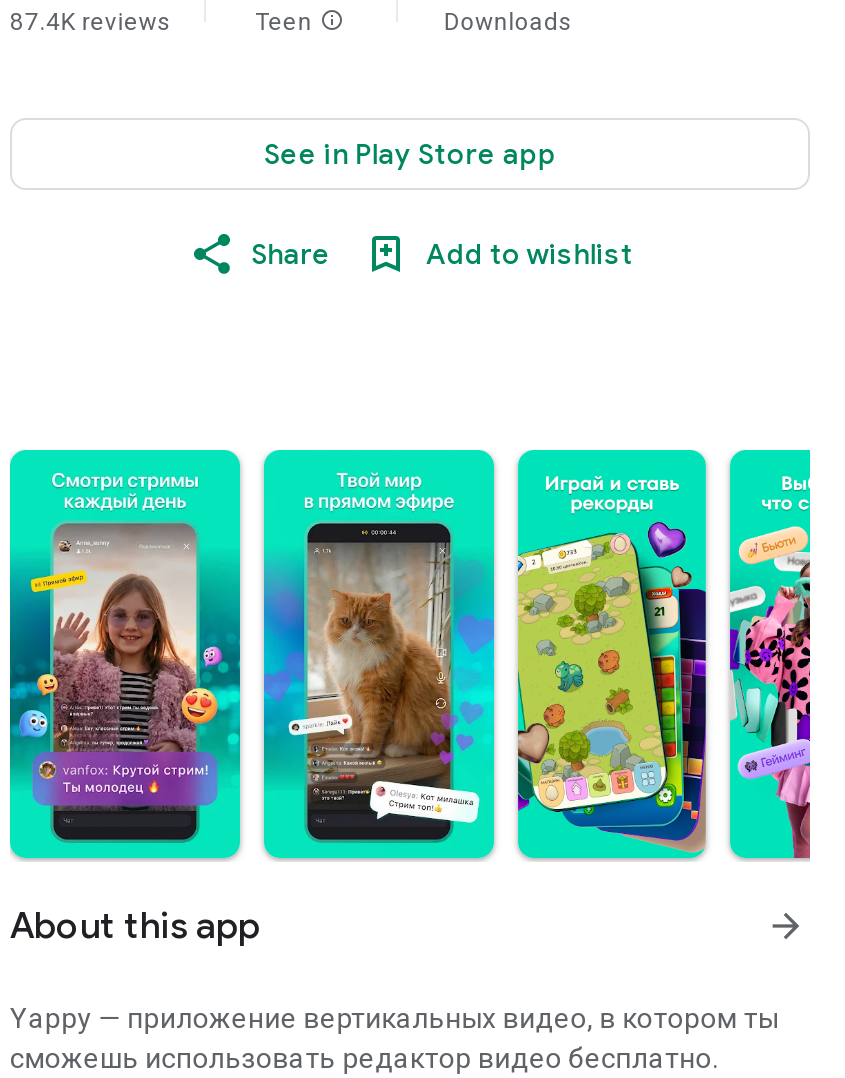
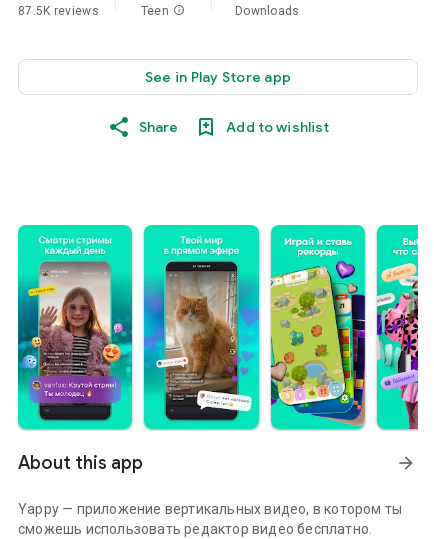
[10,8,172,36] 87.4K reviews -> [18,4,99,18] 87.5K reviews

